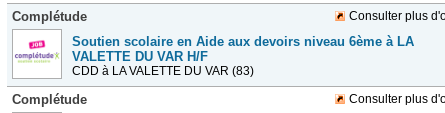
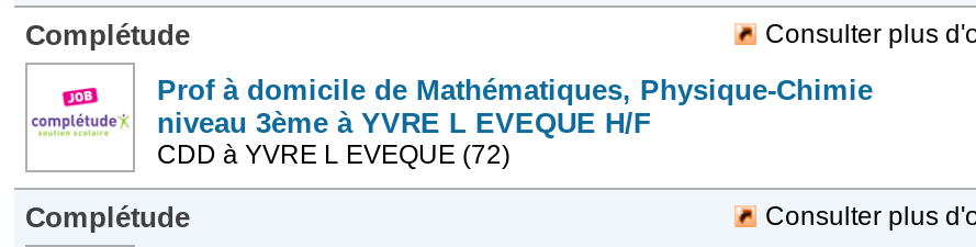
[72,34,414,78] Soutien scolaire en Aide aux devoirs niveau 6ème à LA | VALETTE DU VAR H/F | CDD à LA VALETTE DU VAR (83) -> [157,74,873,170] Prof à domicile de Mathématiques, Physique-Chimie | niveau 3ème à YVRE L EVEQUE H/F | CDD à YVRE L EVEQUE (72)

